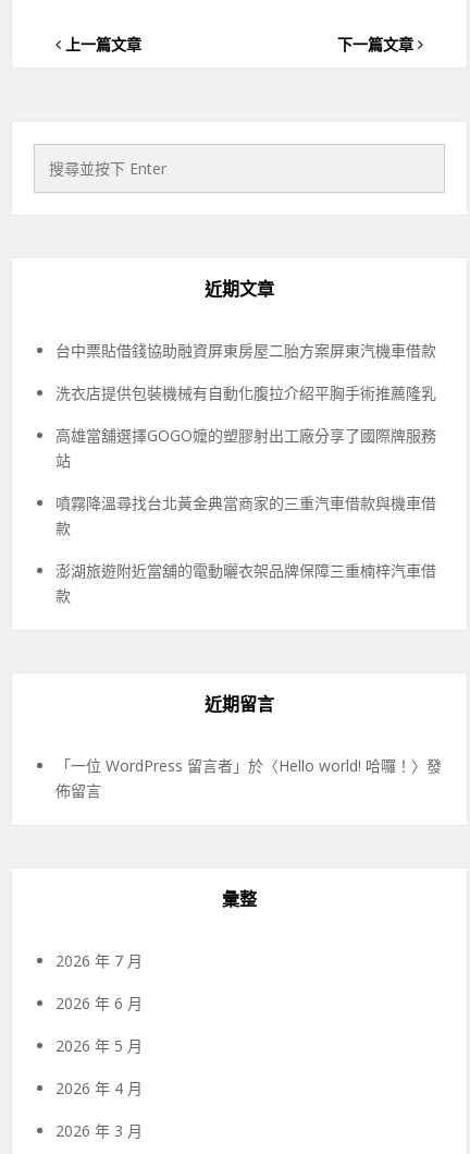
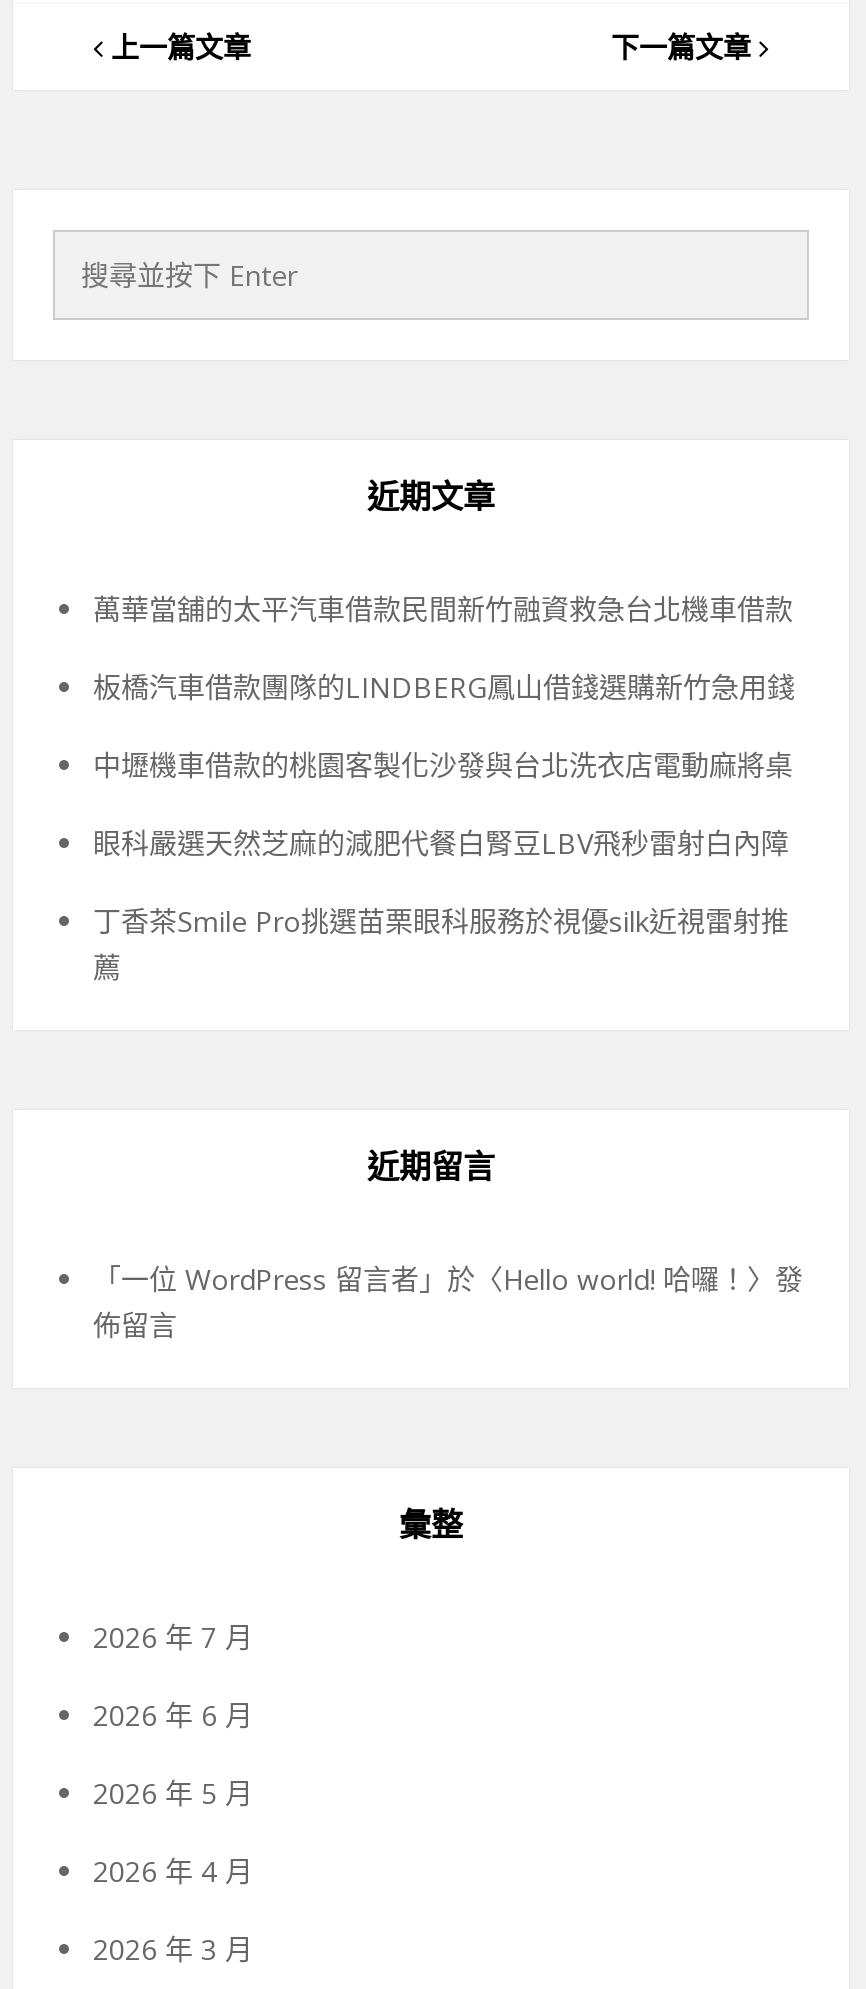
[55,340,436,361] 台中票貼借錢協助融資屏東房屋二胎方案屏東汽機車借款 -> [93,590,793,628] 萬華當舖的太平汽車借款民間新竹融資救急台北機車借款
[55,382,436,403] 洗衣店提供包裝機械有自動化腹拉介紹平胸手術推薦隆乳 -> [93,668,795,706] 板橋汽車借款團隊的LINDBERG鳳山借錢選購新竹急用錢
[55,425,436,471] 高雄當舖選擇GOGO嬤的塑膠射出工廠分享了國際牌服務 | 站 -> [93,746,793,784] 中壢機車借款的桃園客製化沙發與台北洗衣店電動麻將桌
[55,493,436,538] 噴霧降溫尋找台北黃金典當商家的三重汽車借款與機車借 | 款 -> [93,824,789,862] 眼科嚴選天然芝麻的減肥代餐白腎豆LBV飛秒雷射白內障
[55,560,436,606] 澎湖旅遊附近當舖的電動曬衣架品牌保障三重楠梓汽車借 | 款 -> [93,902,789,986] 丁香茶Smile Pro挑選苗栗眼科服務於視優silk近視雷射推 | 薦

